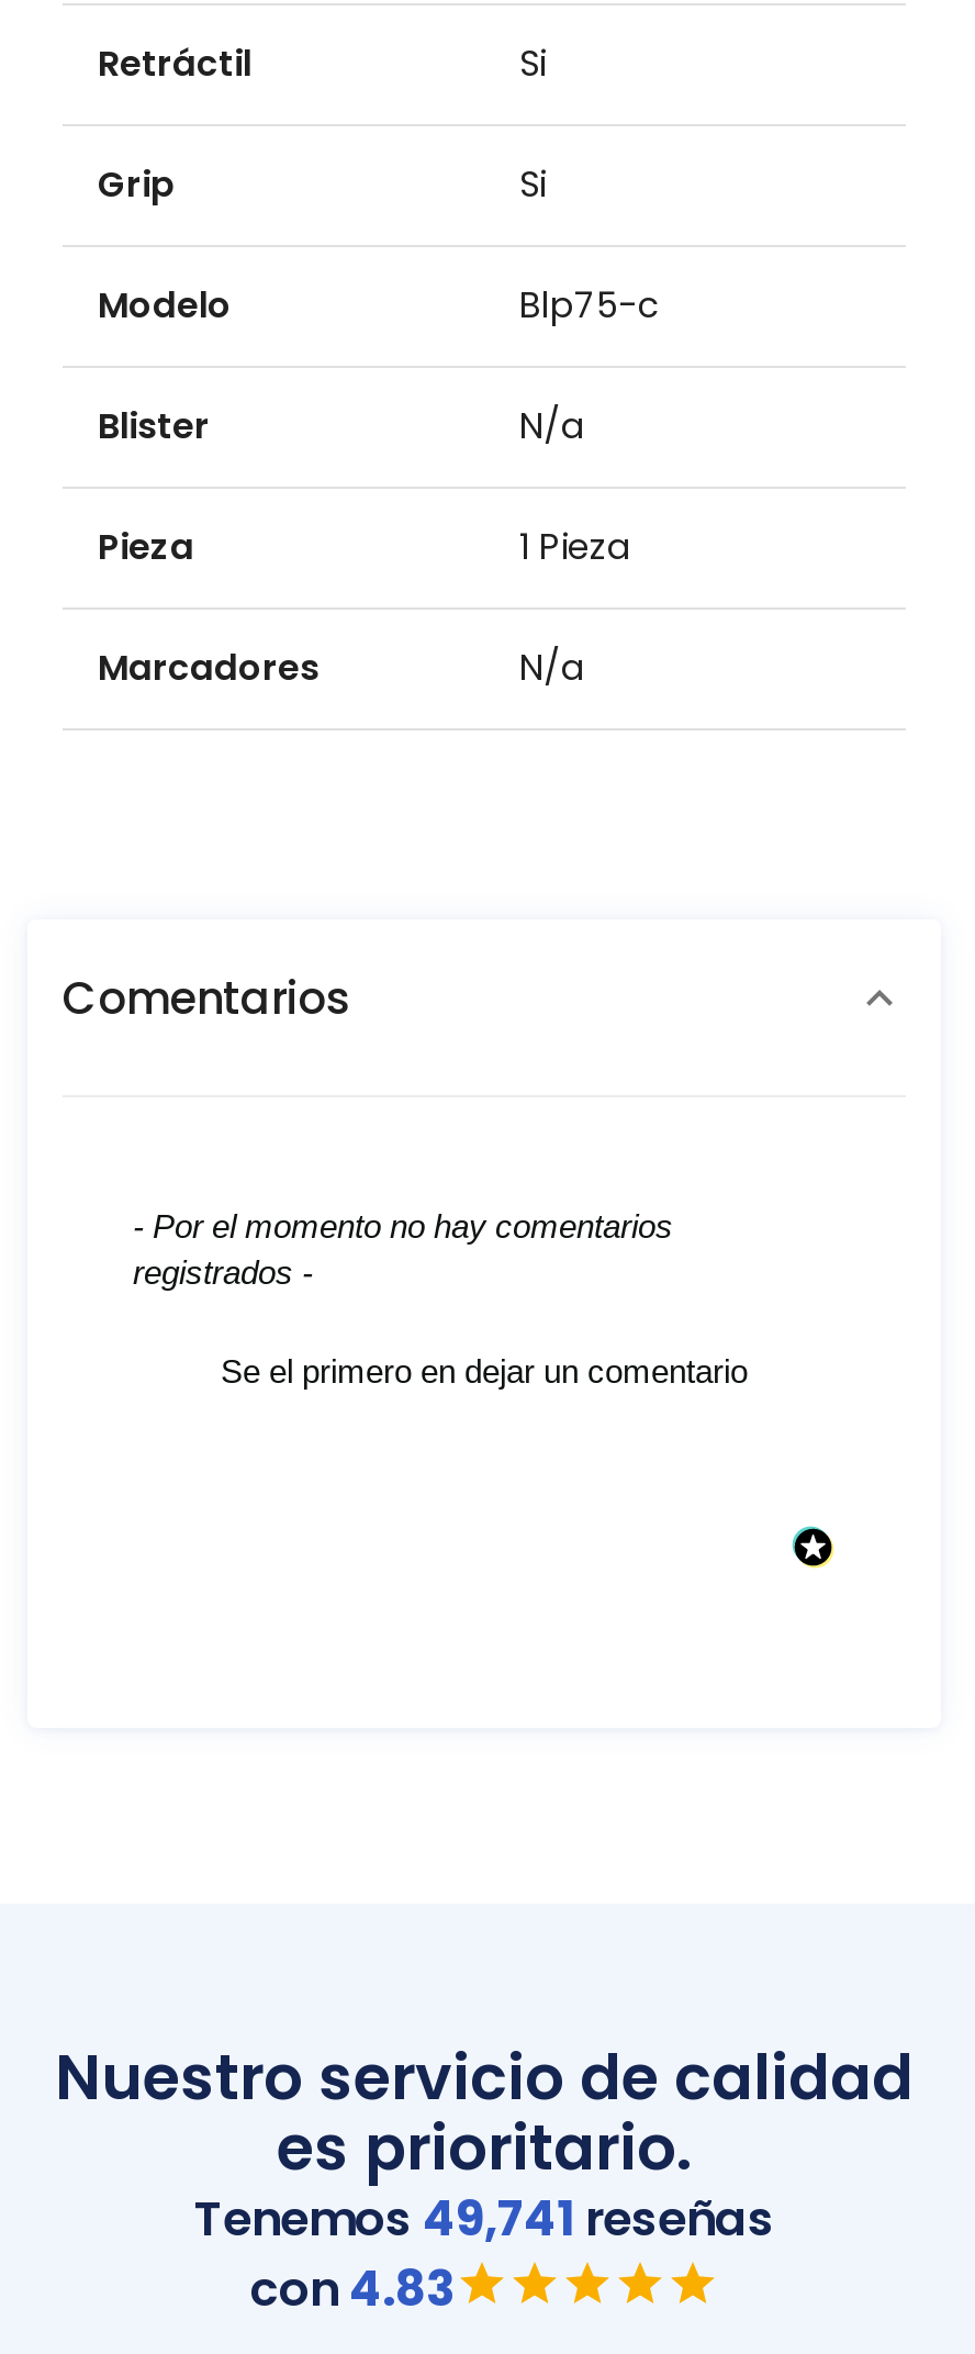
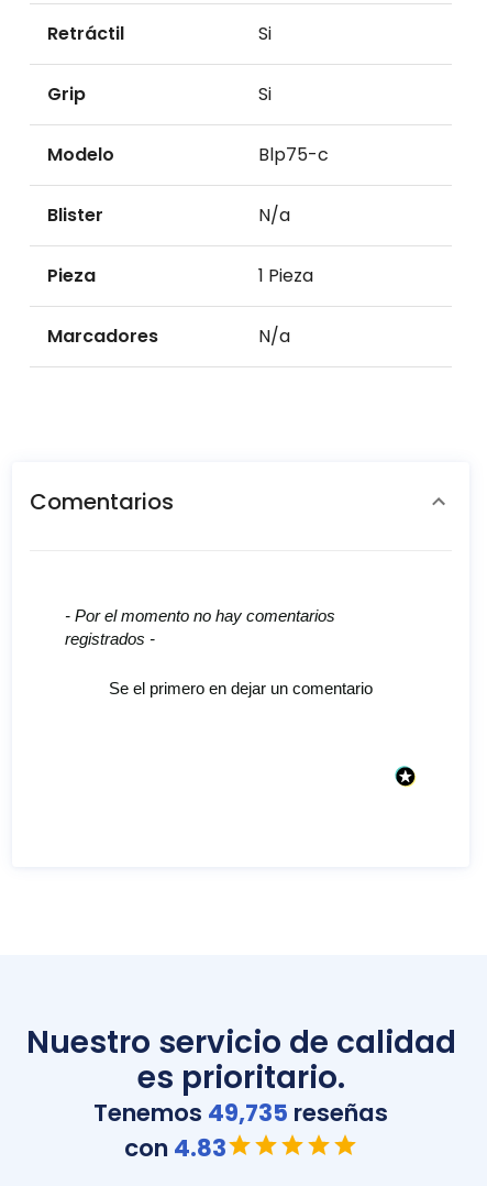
[194,2185,774,2253] Tenemos 49,741 reseñas -> [93,1096,388,1130] Tenemos 49,735 reseñas

